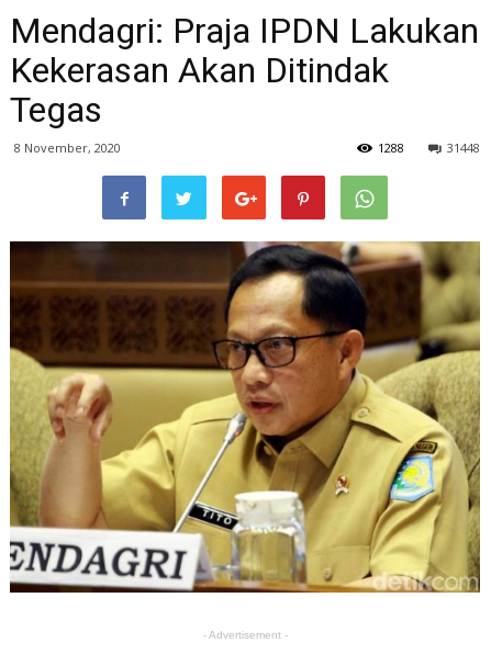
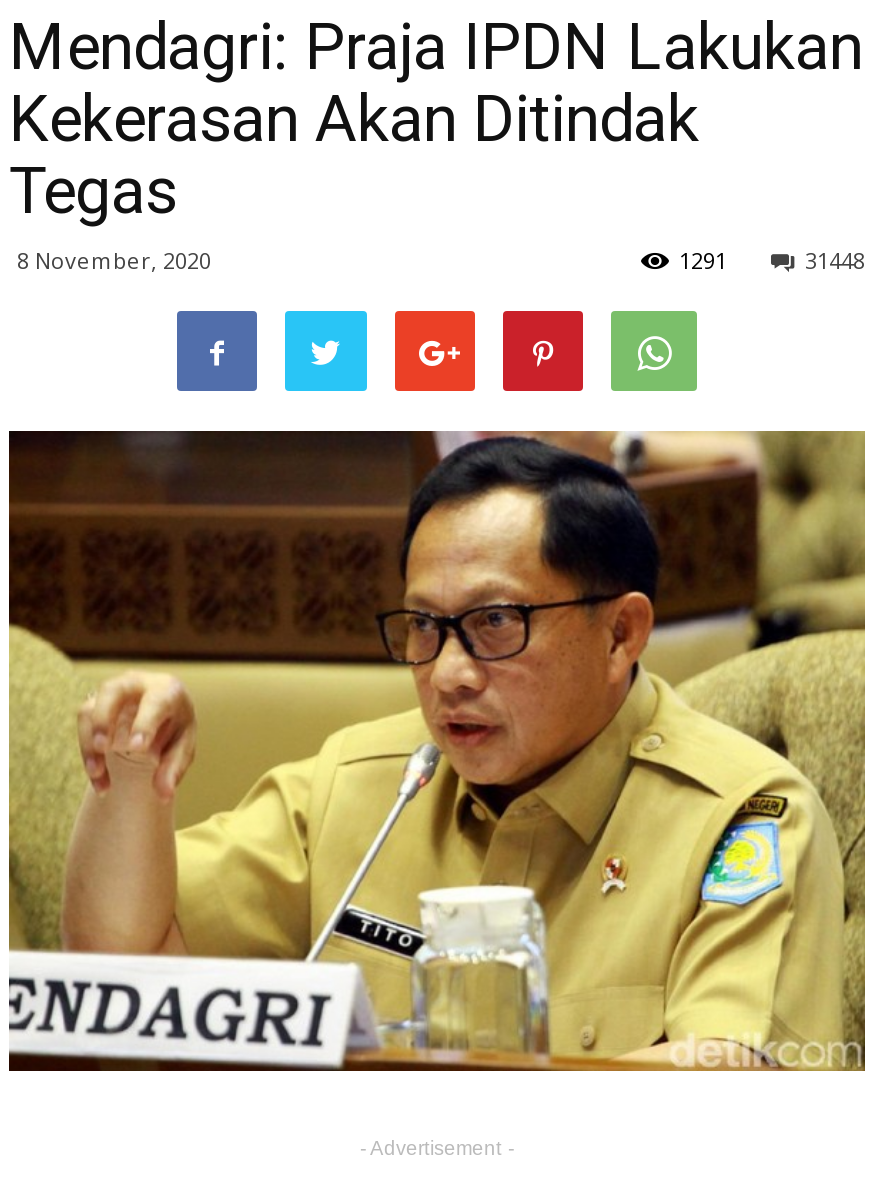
[378,139,404,156] 1288 -> [679,245,727,275] 1291

